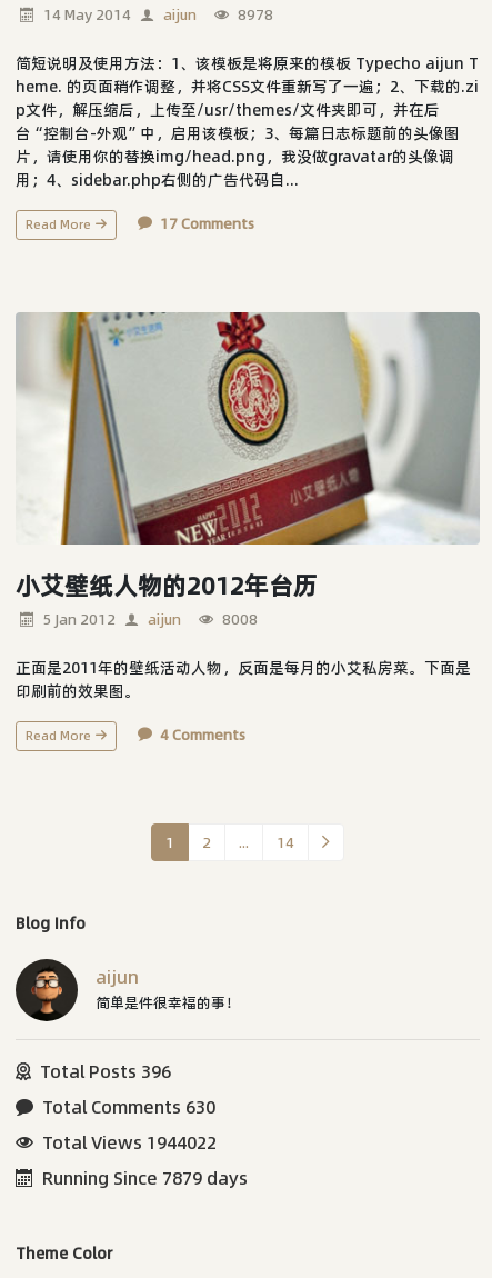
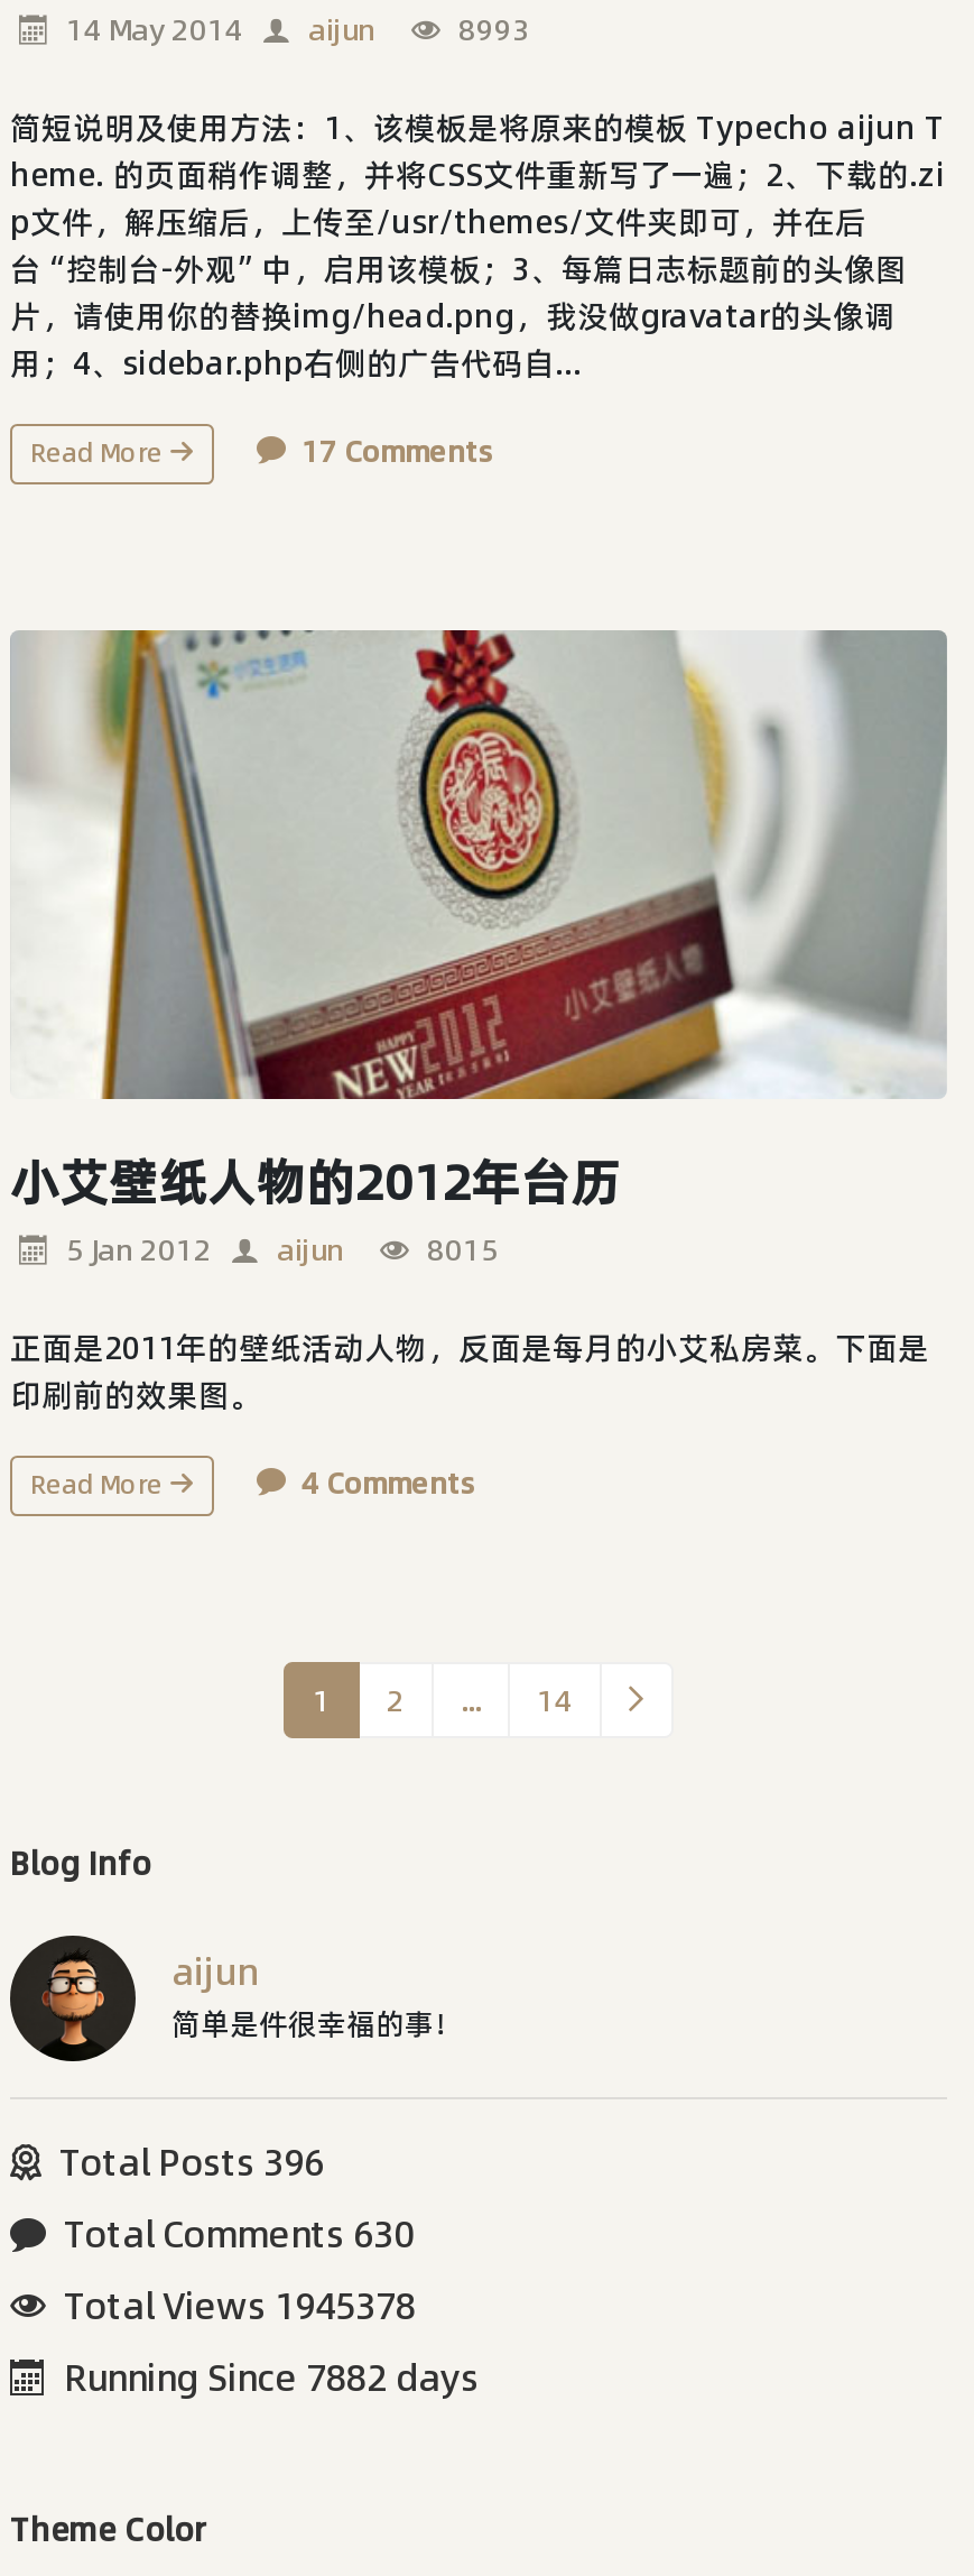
[238,4,273,24] 8978 -> [458,9,530,49] 8993
[222,609,258,629] 8008 -> [427,1229,499,1269] 8015
[42,1130,217,1155] Total Views 1944022 -> [64,2281,416,2330] Total Views 1945378
[42,1166,248,1190] Running Since 7879 days -> [64,2353,479,2402] Running Since 7882 days

